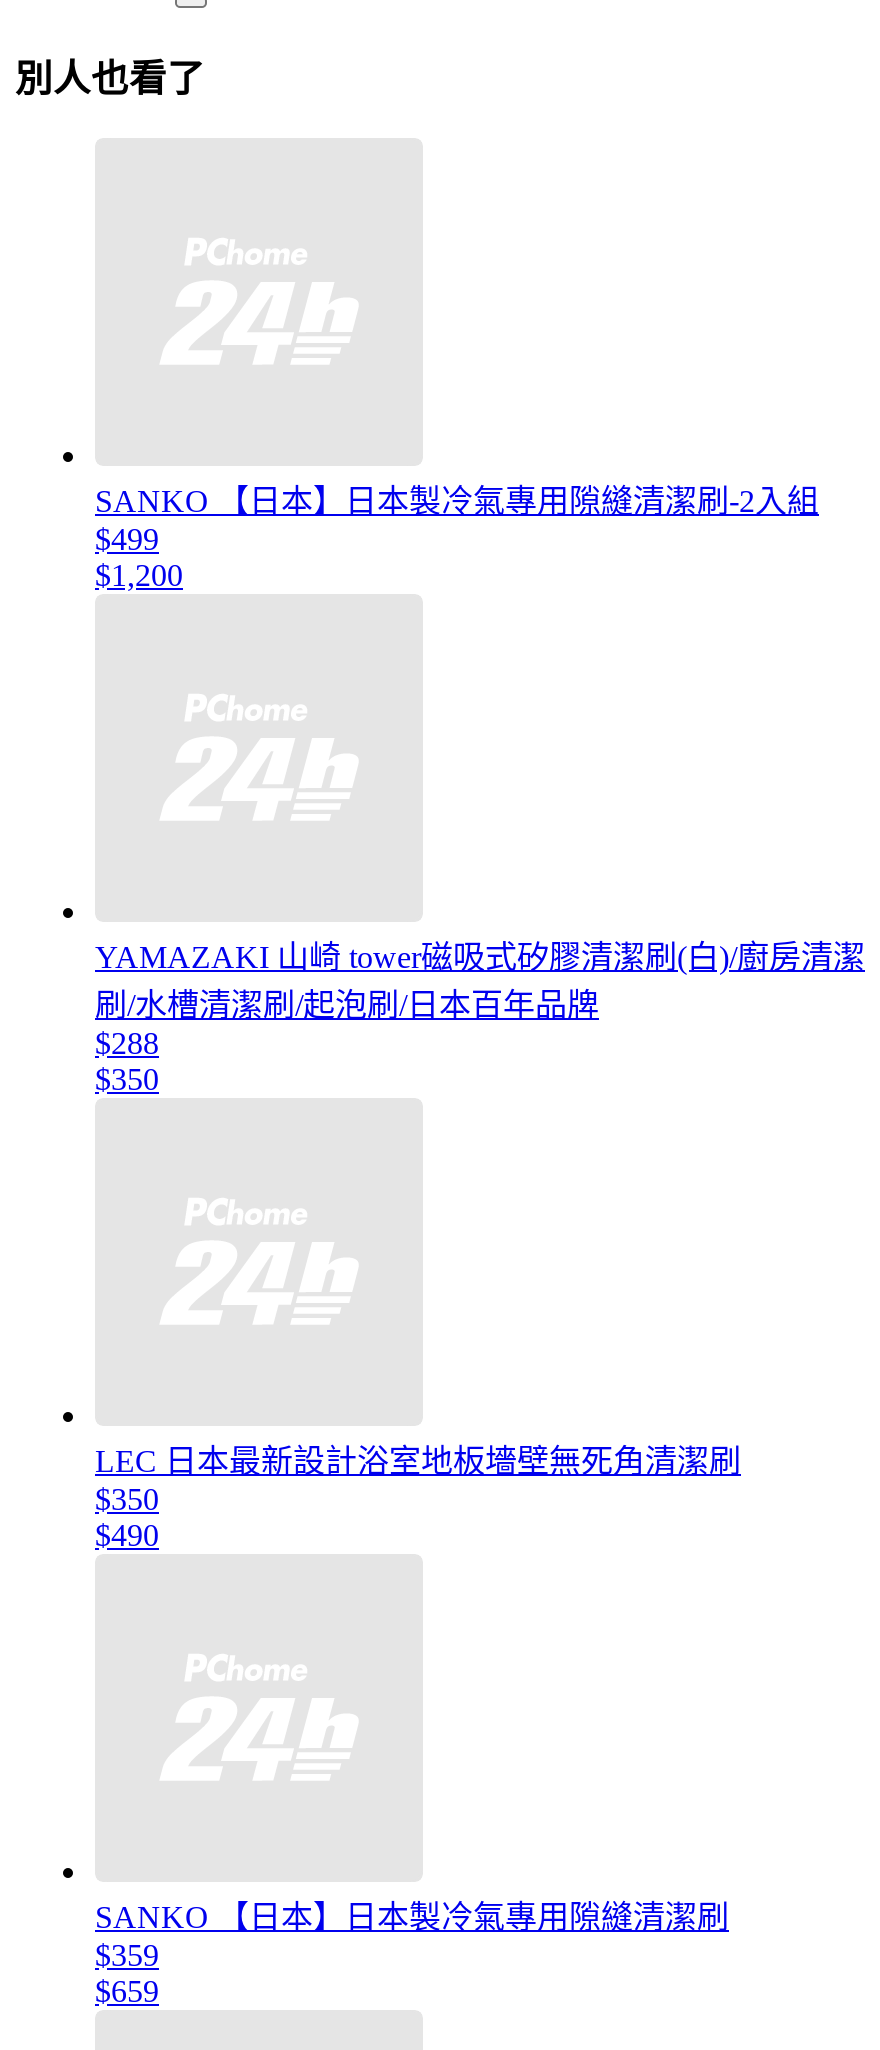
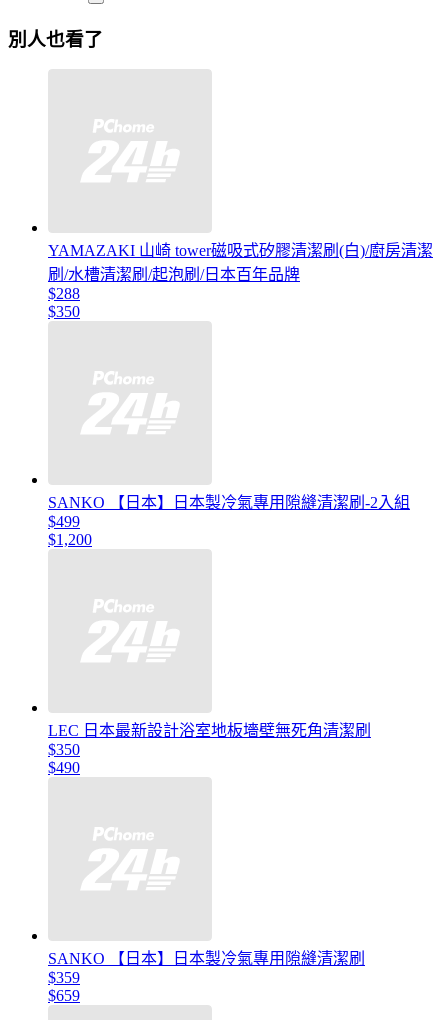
moved [95,485,819,593] -> [48,494,410,548]: SANKO 【日本】日本製冷氣專用隙縫清潔刷-2入組 | $499 | $1,200
moved [95,941,865,1097] -> [48,242,433,320]: YAMAZAKI 山崎 tower磁吸式矽膠清潔刷(白)/廚房清潔 | 刷/水槽清潔刷/起泡刷/日本百年品牌 | $288 | $350

